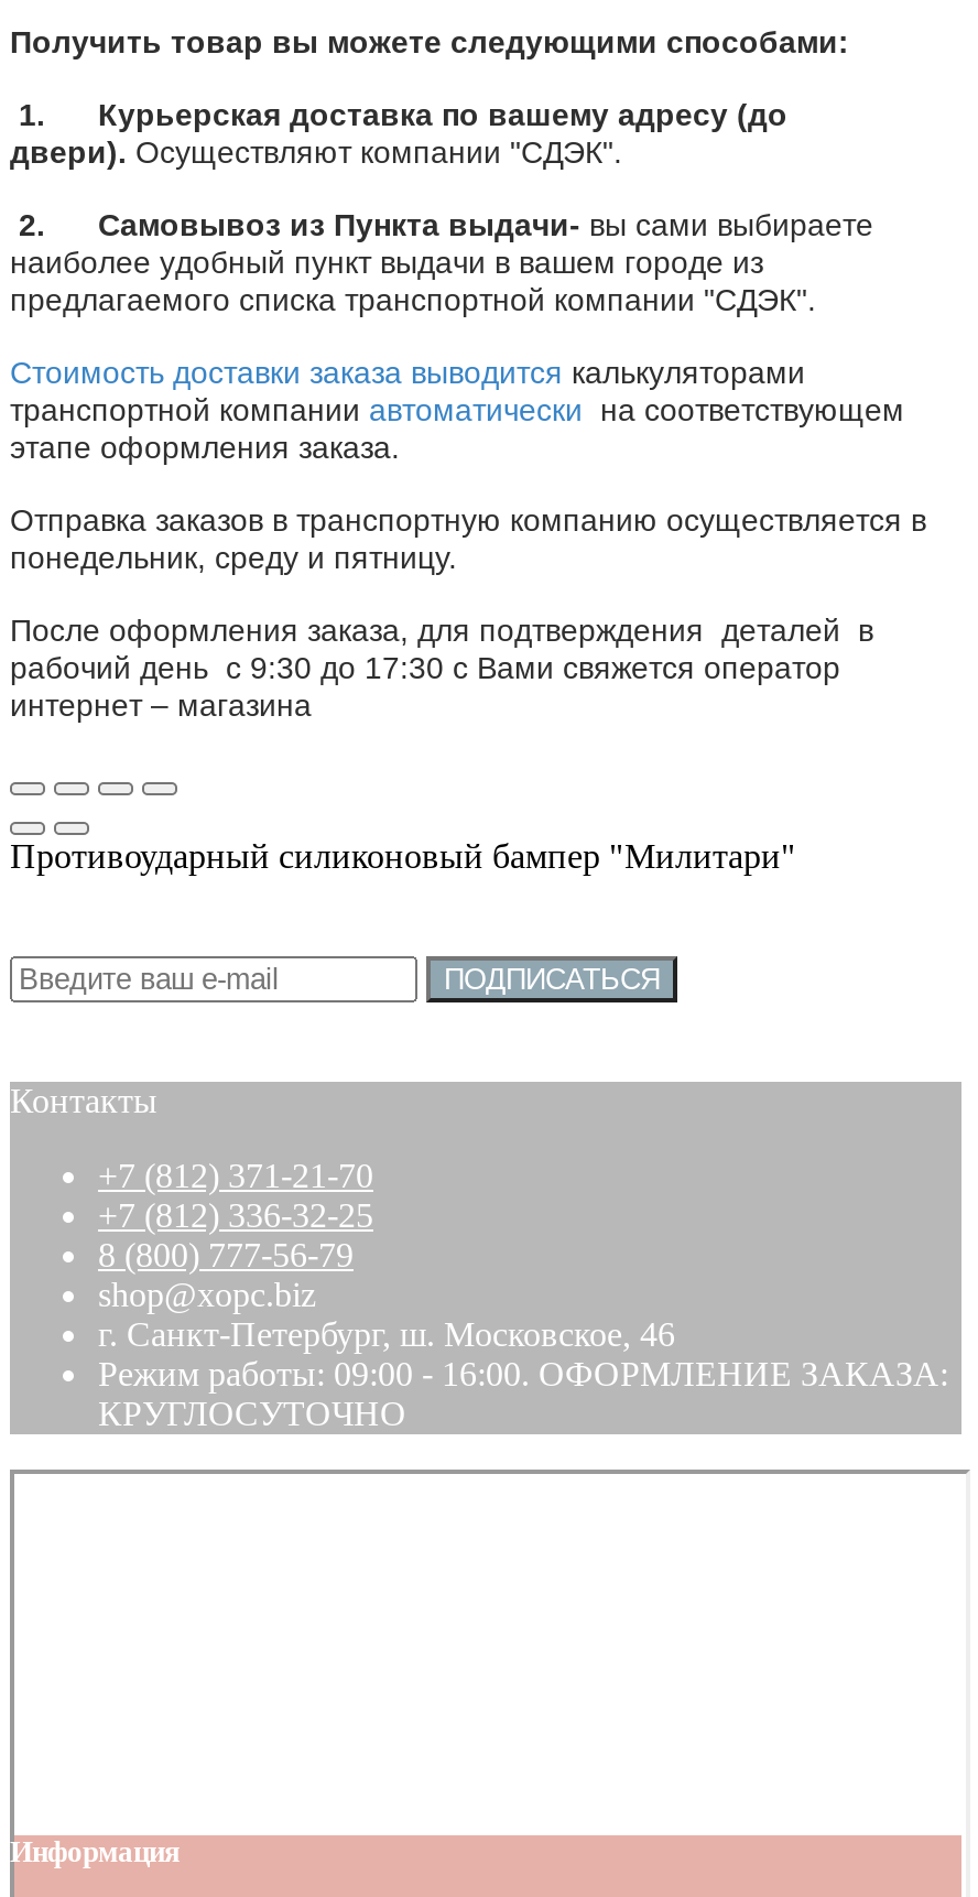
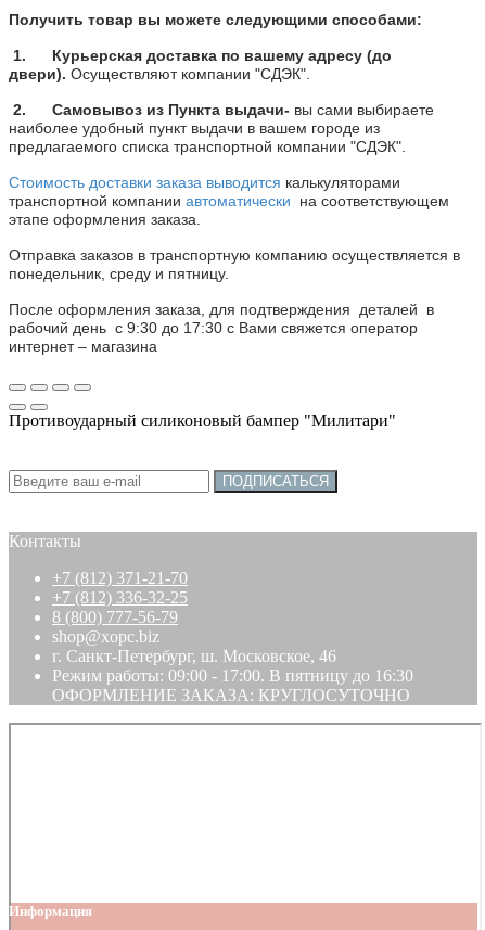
[98,1356,948,1433] Режим работы: 09:00 - 16:00. ОФОРМЛЕНИЕ ЗАКАЗА: | КРУГЛОСУТОЧНО -> [52,667,413,705] Режим работы: 09:00 - 17:00. В пятницу до 16:30 | ОФОРМЛЕНИЕ ЗАКАЗА: КРУГЛОСУТОЧНО

